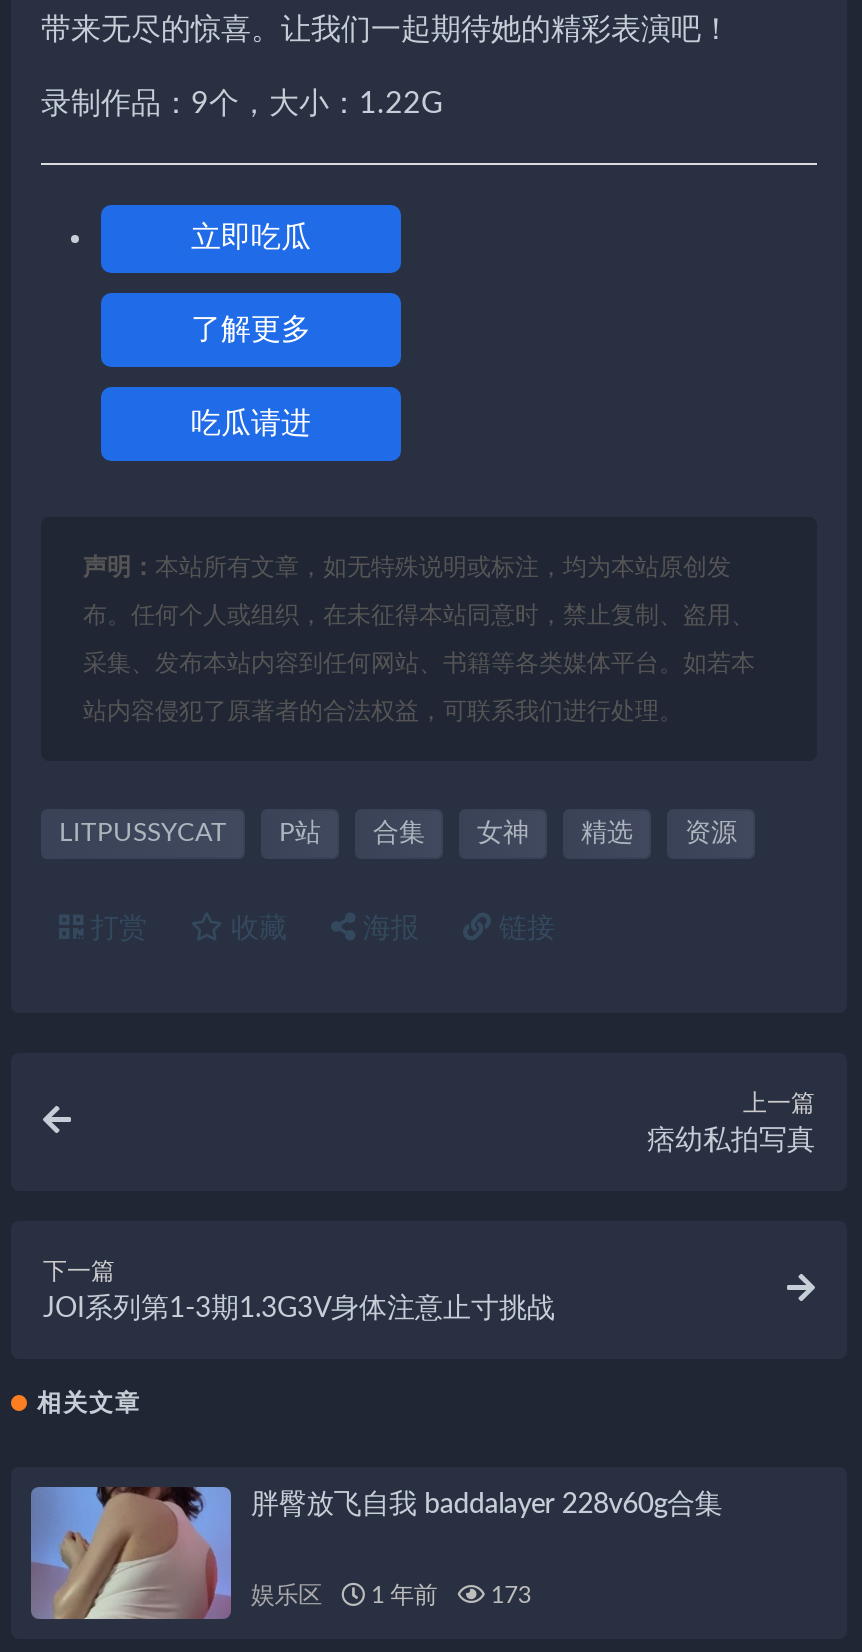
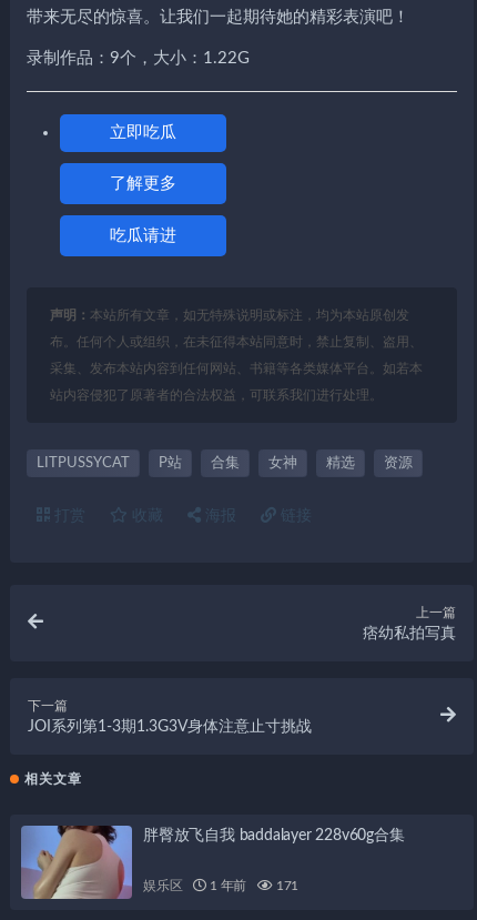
[251,1584,531,1608] 娱乐区 1 年前 173 -> [143,879,299,893] 娱乐区 1 年前 171

